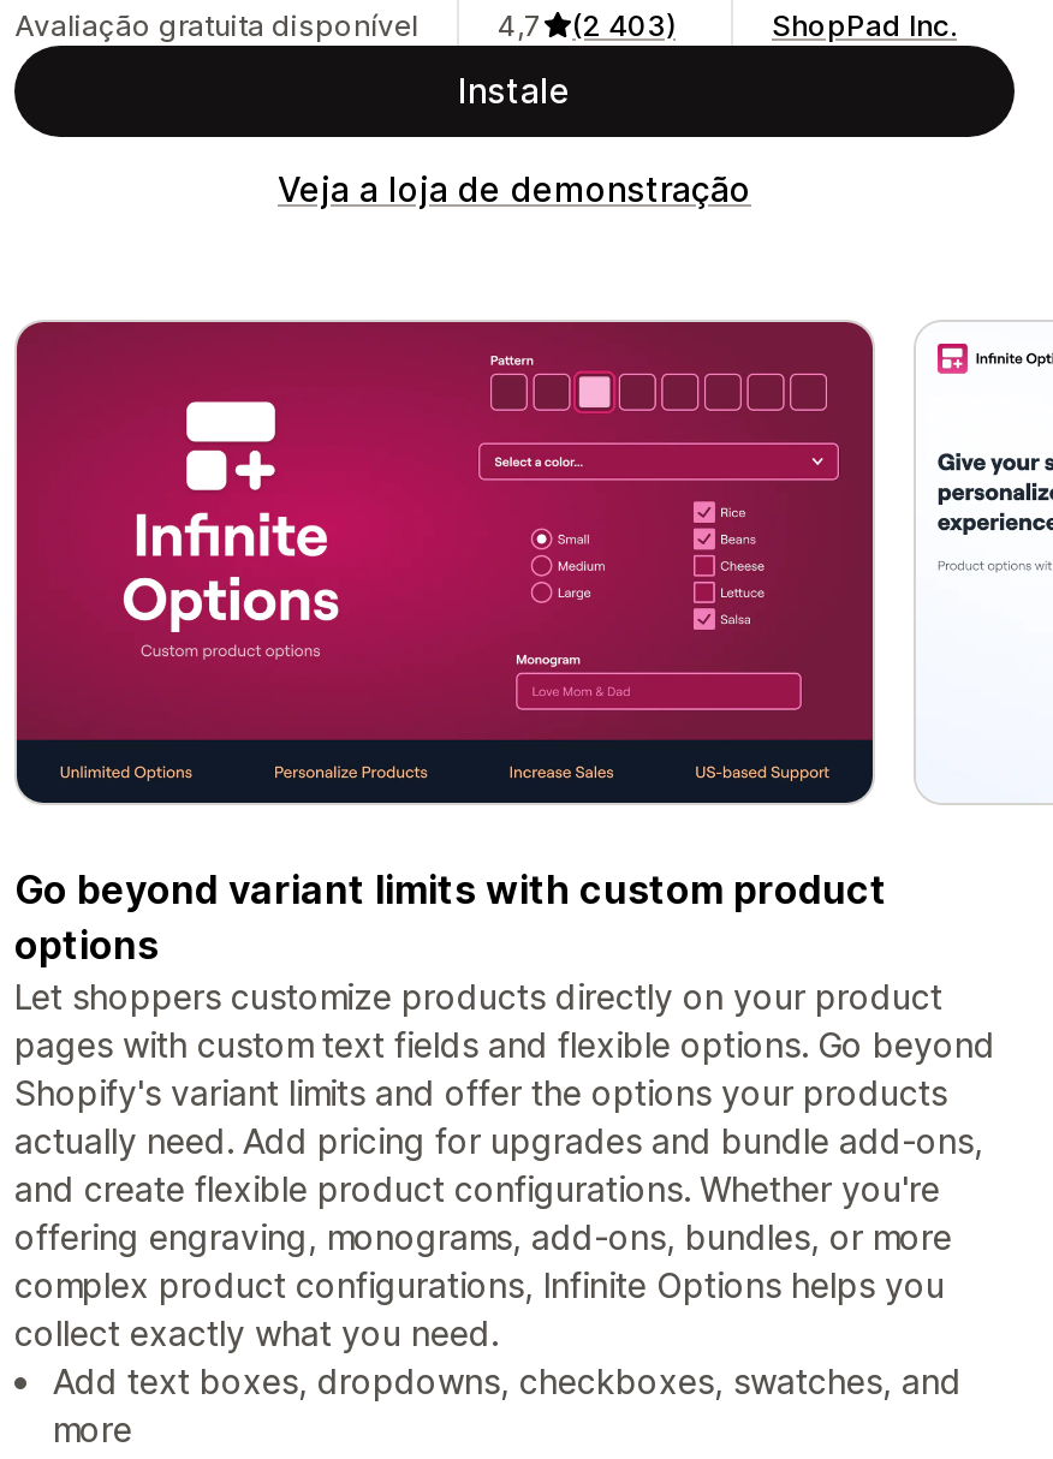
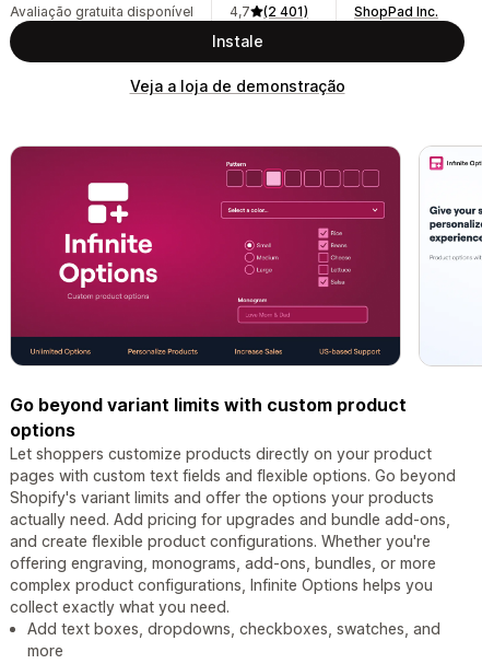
[498,7,676,43] 4,7 (2 403) -> [230,3,308,20] 4,7 (2 401)

